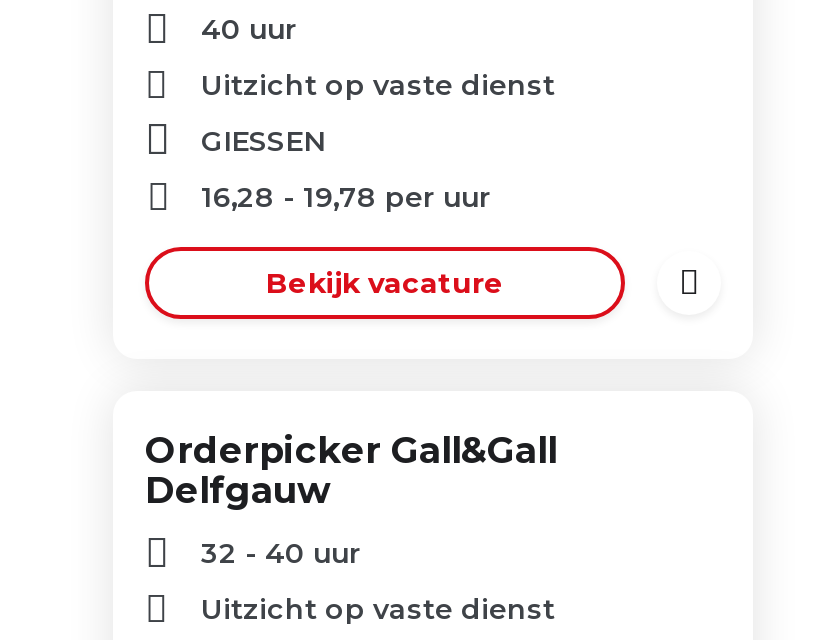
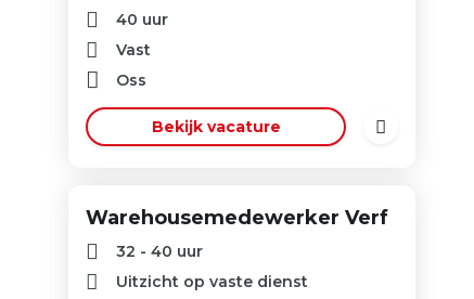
[201,67,555,215] Uitzicht op vaste dienst | GIESSEN | 16,28 - 19,78 per uur -> [116,40,151,90] Vast | Oss
[145,429,557,513] Orderpicker Gall&Gall | Delfgauw -> [86,206,388,230] Warehousemedewerker Verf

